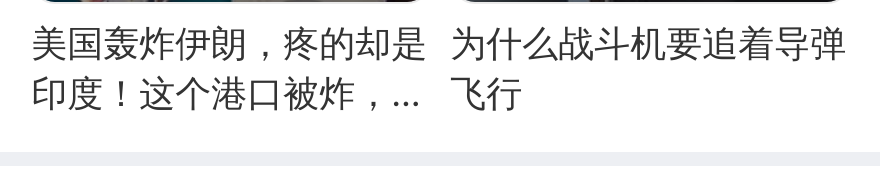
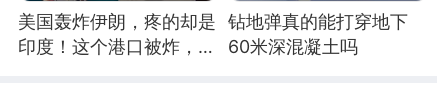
[450,22,846,114] 为什么战斗机要追着导弹 | 飞行 -> [228,11,408,57] 钻地弹真的能打穿地下 | 60米深混凝土吗

